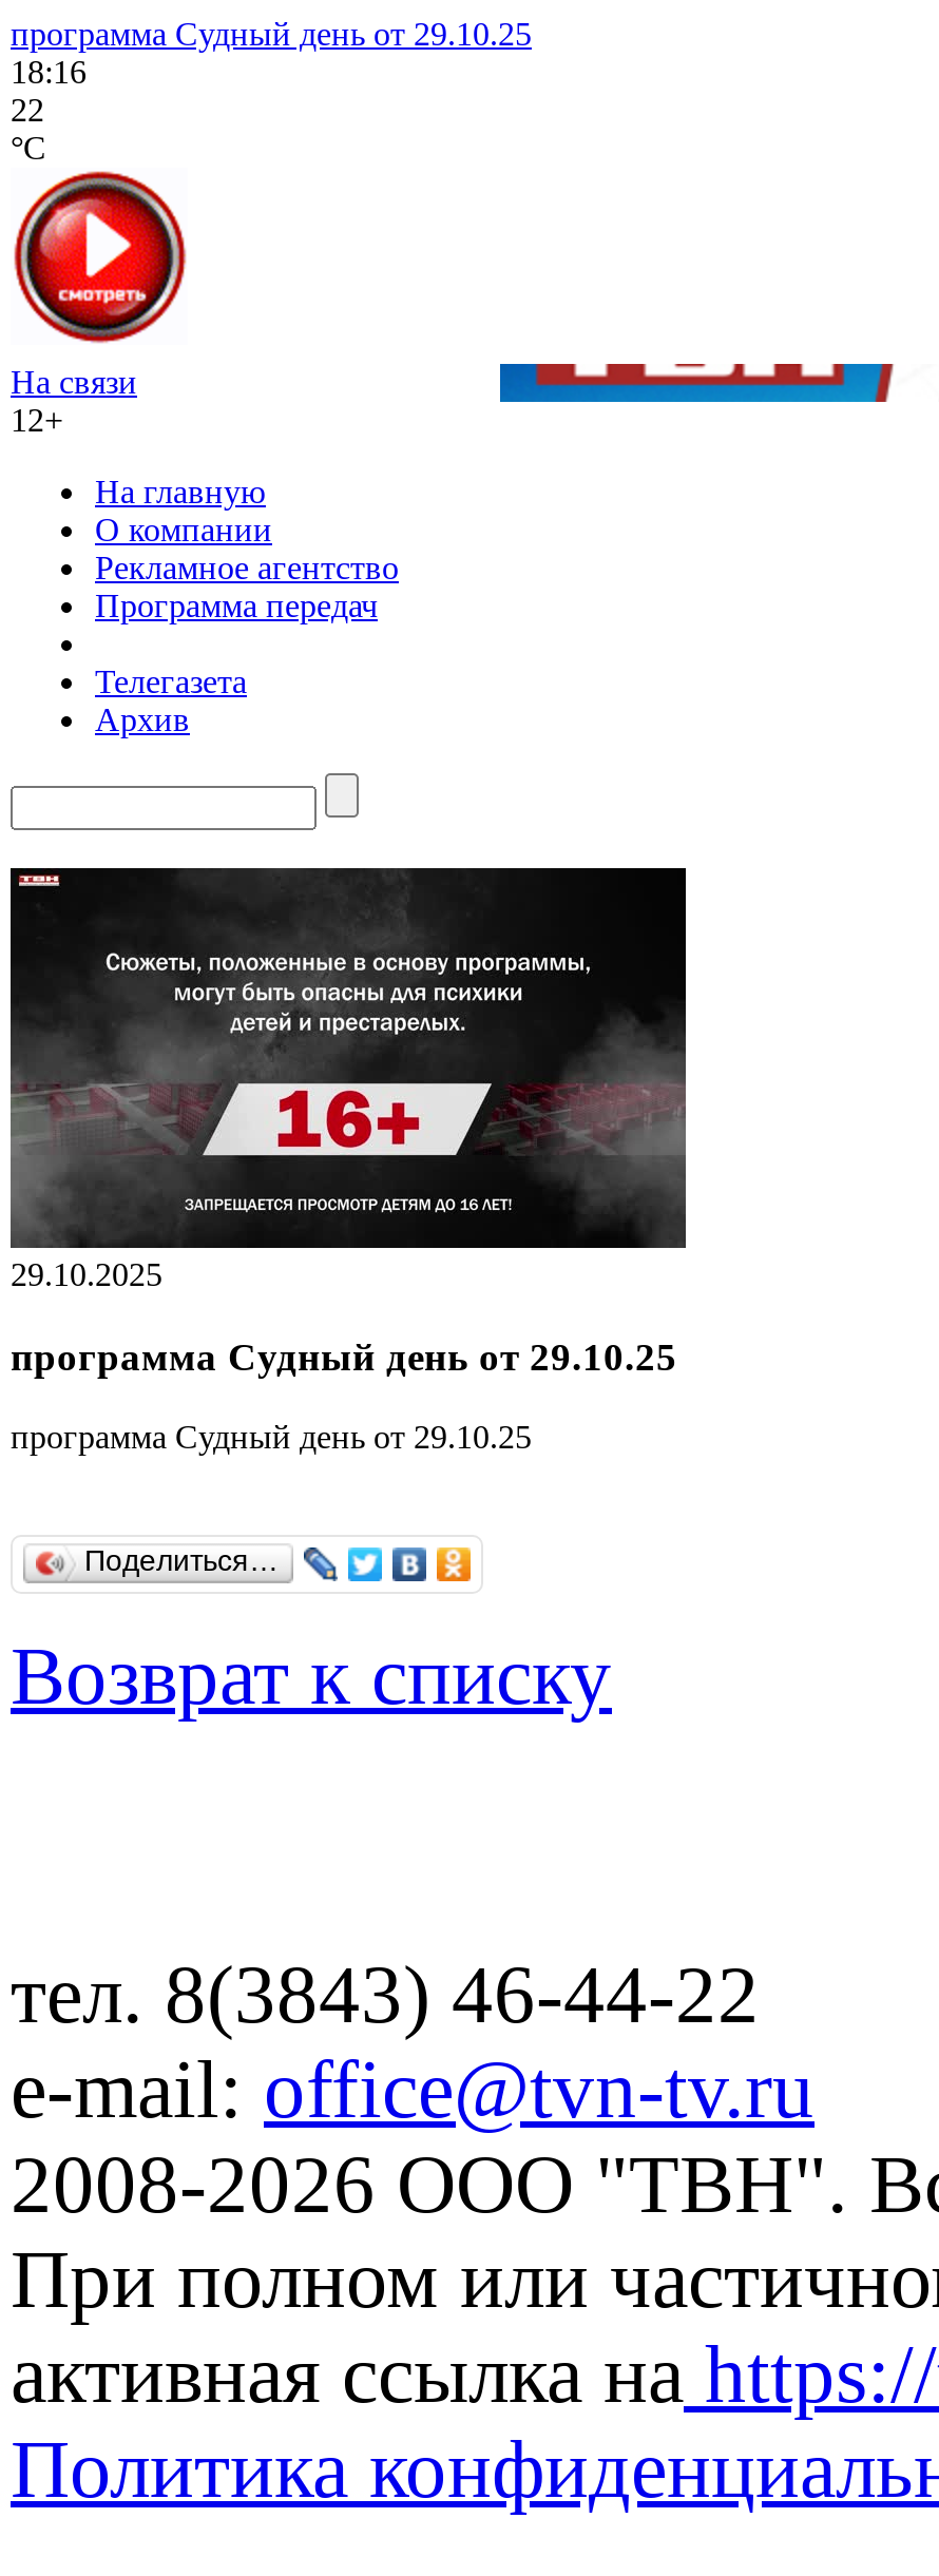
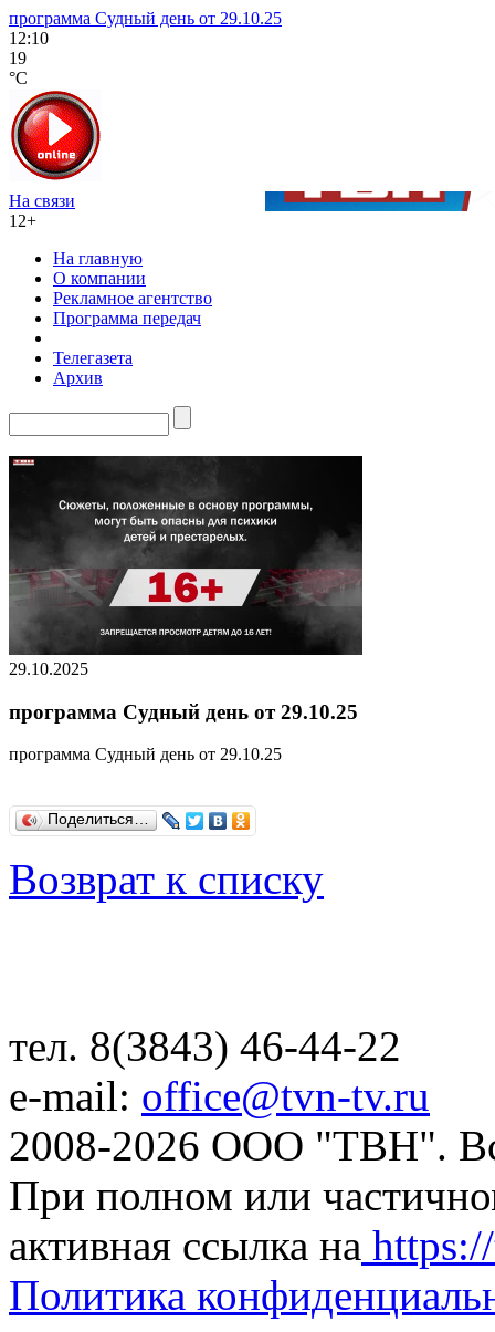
[11,54,87,90] 18:16 -> [9,29,49,48] 12:10
[11,92,44,128] 22 -> [9,49,27,67] 19

